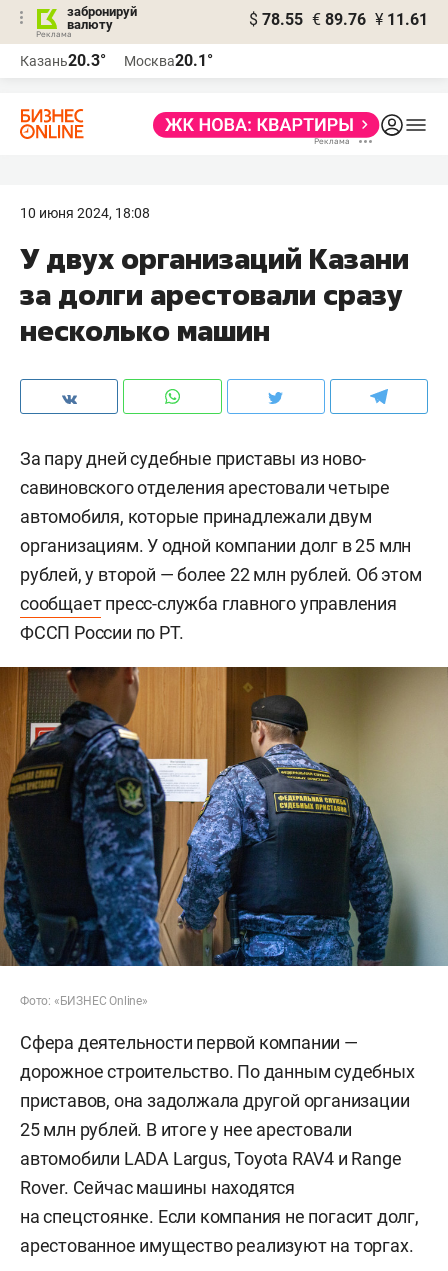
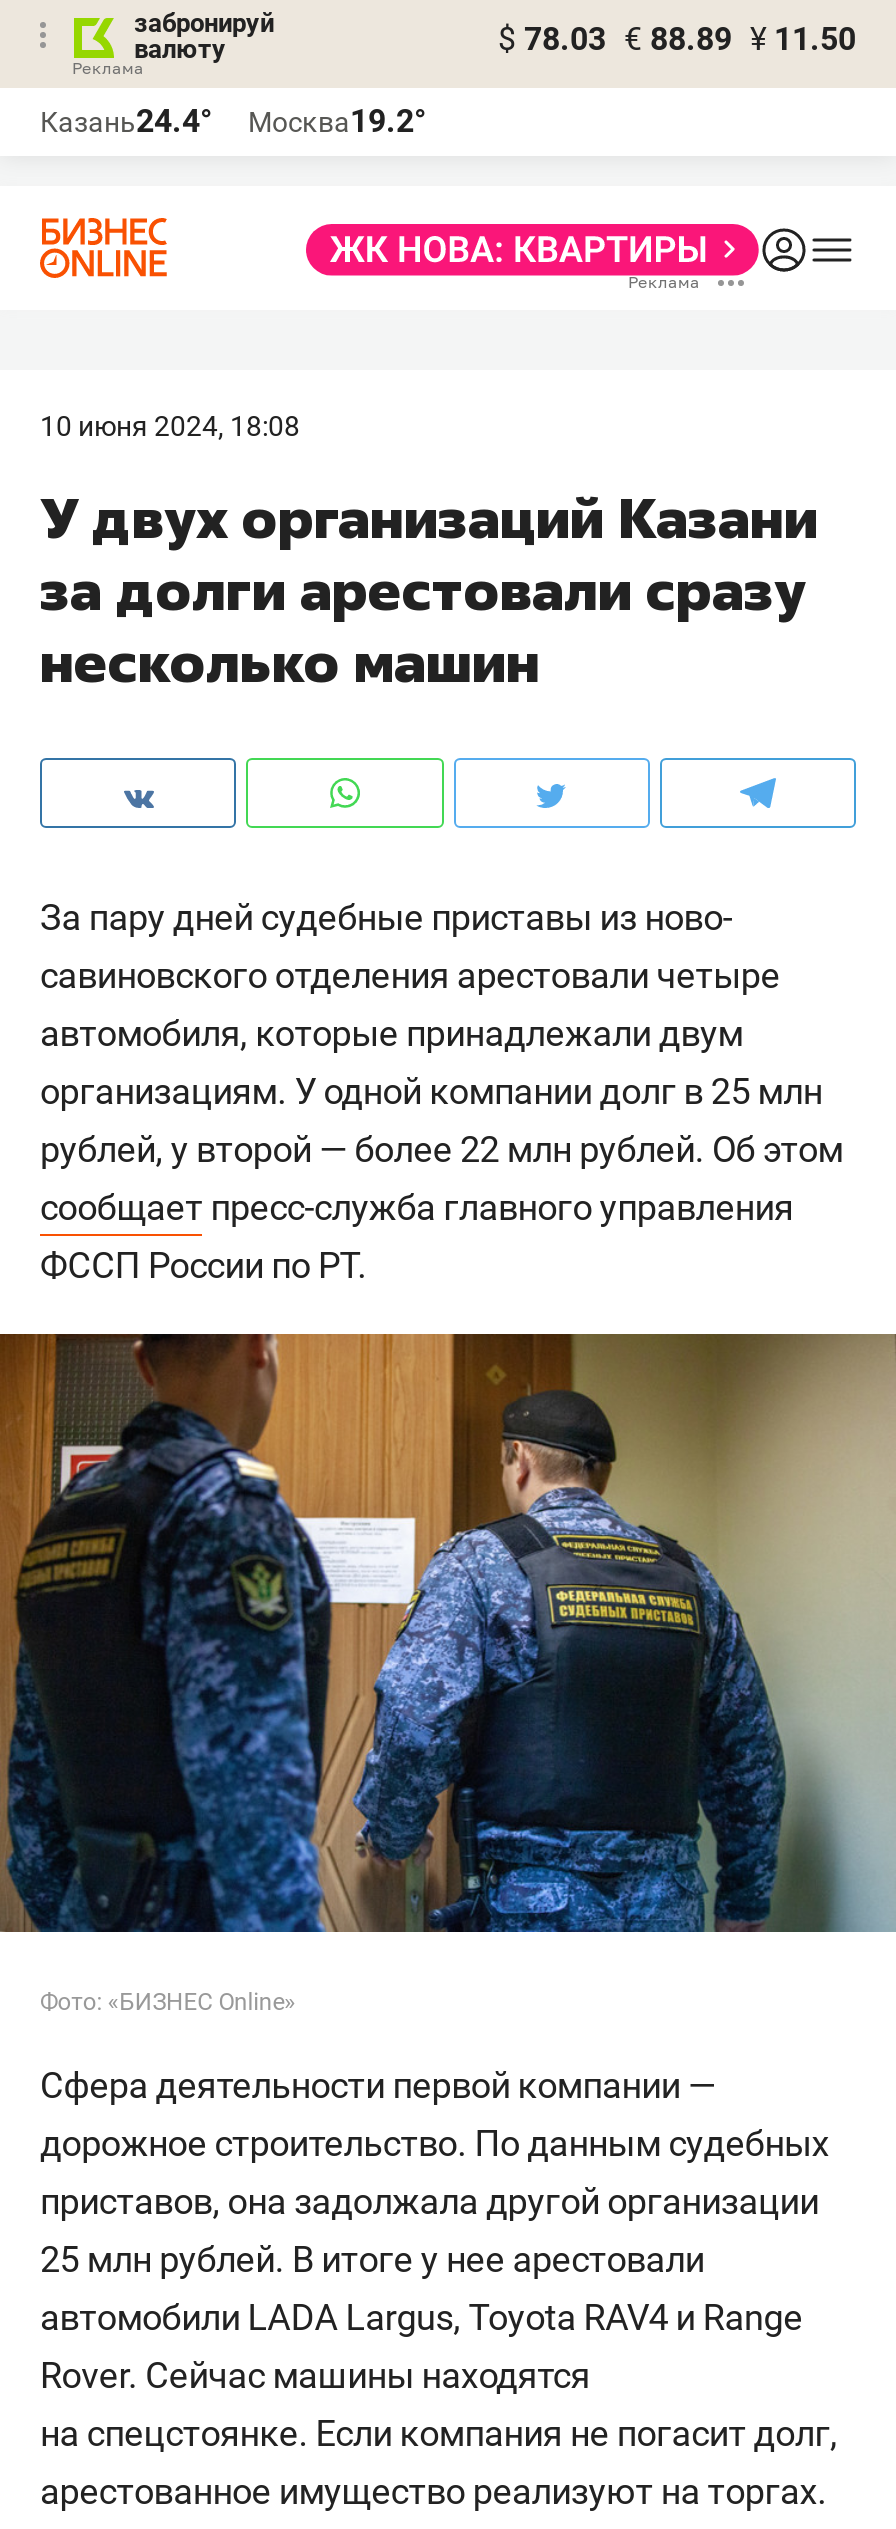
[249,10,428,29] $ 78.55 € 89.76 ¥ 11.61 -> [498,20,856,58] $ 78.03 € 88.89 ¥ 11.50
[20,51,106,70] Казань20.3° -> [40,102,212,140] Казань24.4°
[124,51,213,70] Москва20.1° -> [248,102,426,140] Москва19.2°

